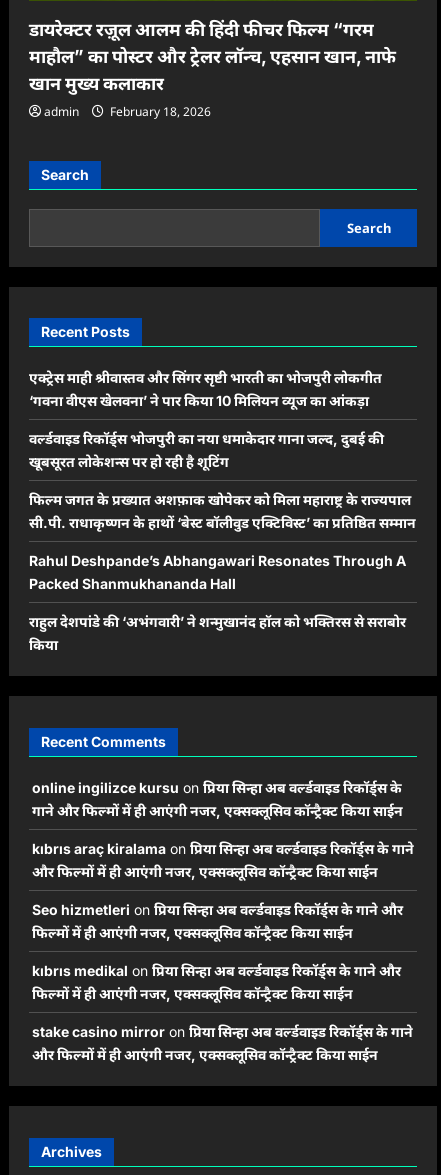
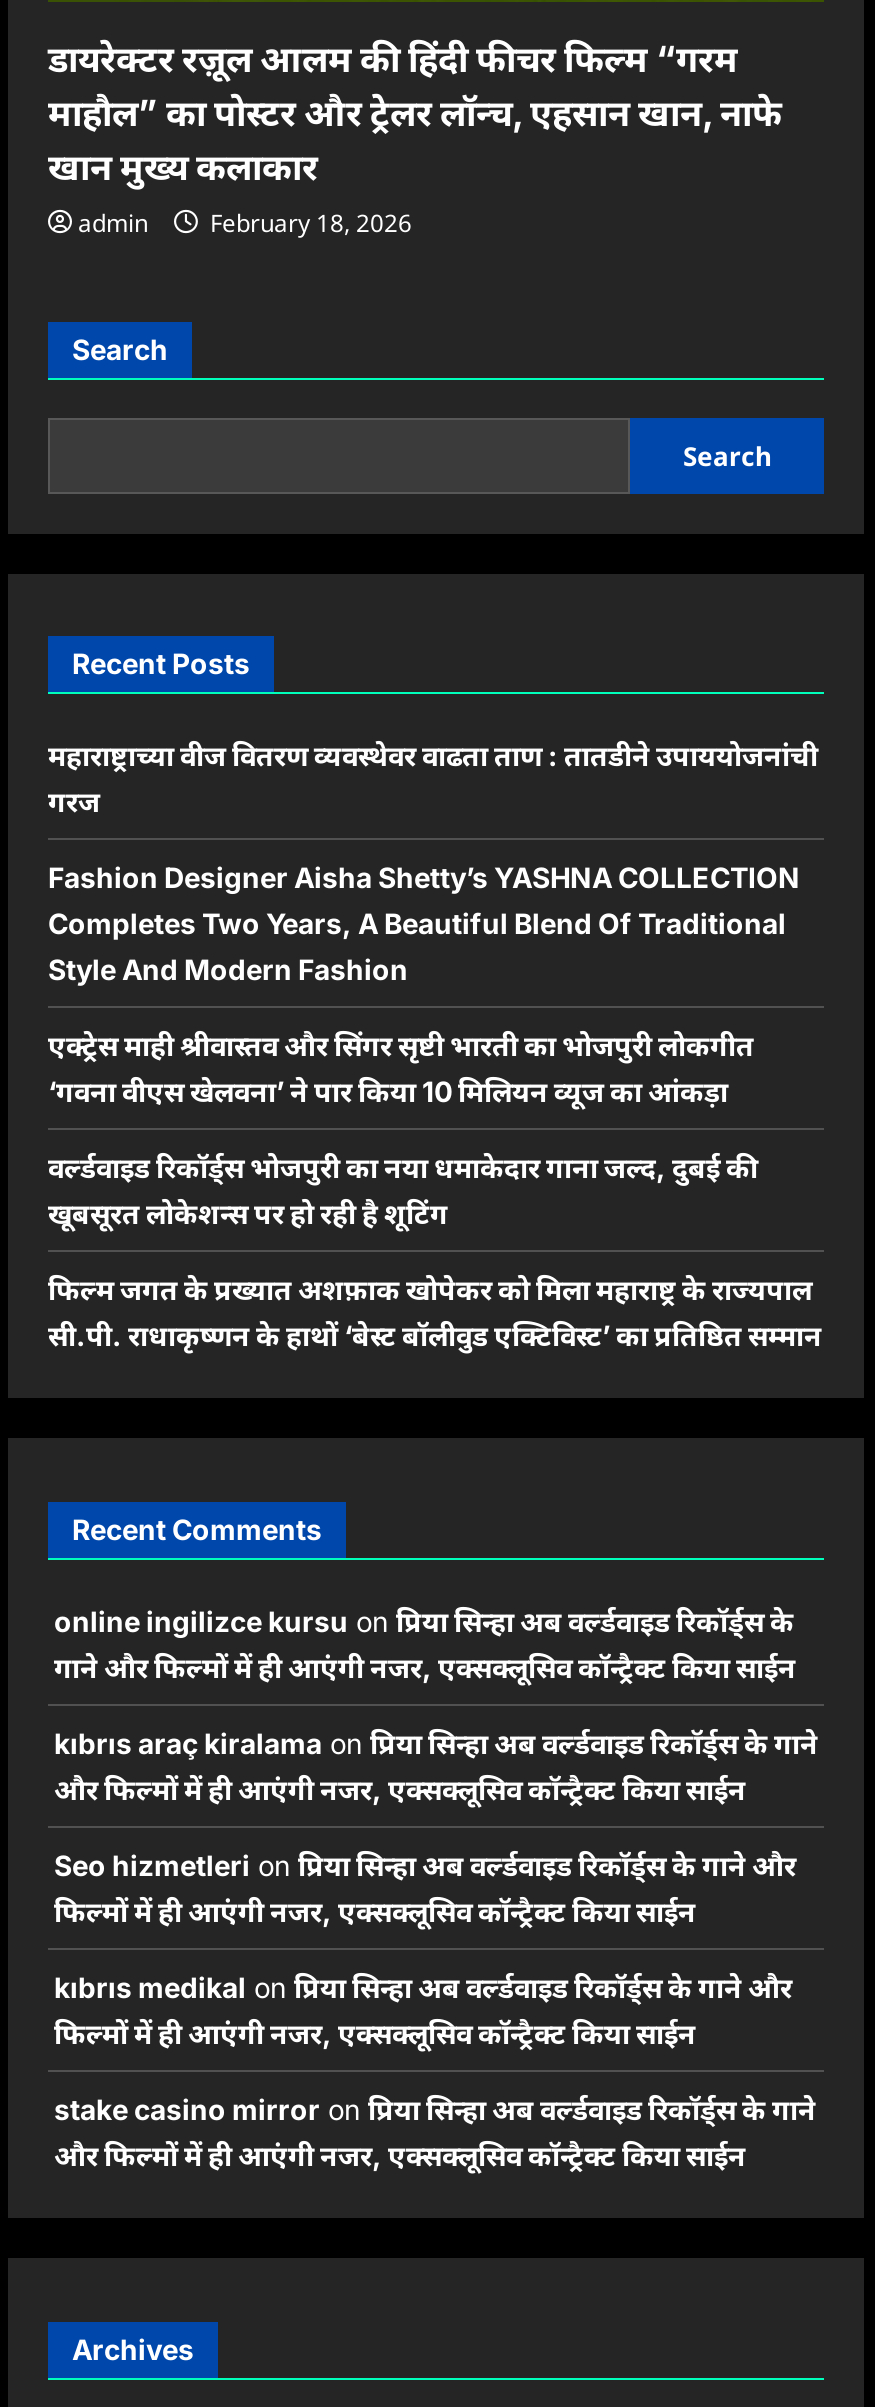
none -> [48,739,818,987] महाराष्ट्राच्या वीज वितरण व्यवस्थेवर वाढता ताण : तातडीने उपाययोजनांची | गरज | Fashion Designer Aisha Shetty’s YASHNA COLLECTION | Completes Two Years, A Beautiful Blend Of Traditional | Style And Modern Fashion
moved [29,369,416,531] -> [48,1029,822,1353]: एक्ट्रेस माही श्रीवास्तव और सिंगर सृष्टी भारती का भोजपुरी लोकगीत | ‘गवना वीएस खेलवना’ ने पार किया 10 मिलियन व्यूज का आंकड़ा | वर्ल्डवाइड रिकॉर्ड्स भोजपुरी का नया धमाकेदार गाना जल्द, दुबई की | खूबसूरत लोकेशन्स पर हो रही है शूटिंग | फिल्म जगत के प्रख्यात अशफ़ाक खोपेकर को मिला महाराष्ट्र के राज्यपाल | सी.पी. राधाकृष्णन के हाथों ‘बेस्ट बॉलीवुड एक्टिविस्ट’ का प्रतिष्ठित सम्मान
[29,552,406,653] Rahul Deshpande’s Abhangawari Resonates Through A | Packed Shanmukhananda Hall | राहुल देशपांडे की ‘अभंगवारी’ ने शन्मुखानंद हॉल को भक्तिरस से सराबोर | किया -> none

